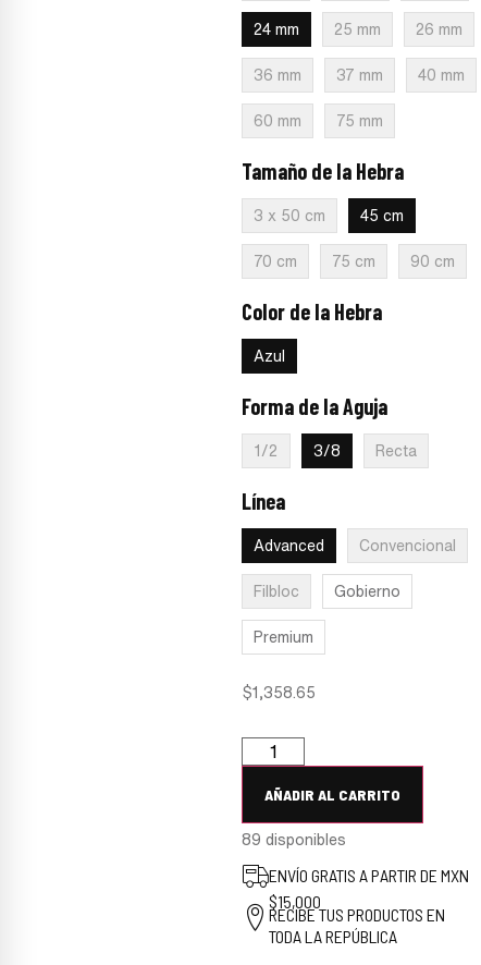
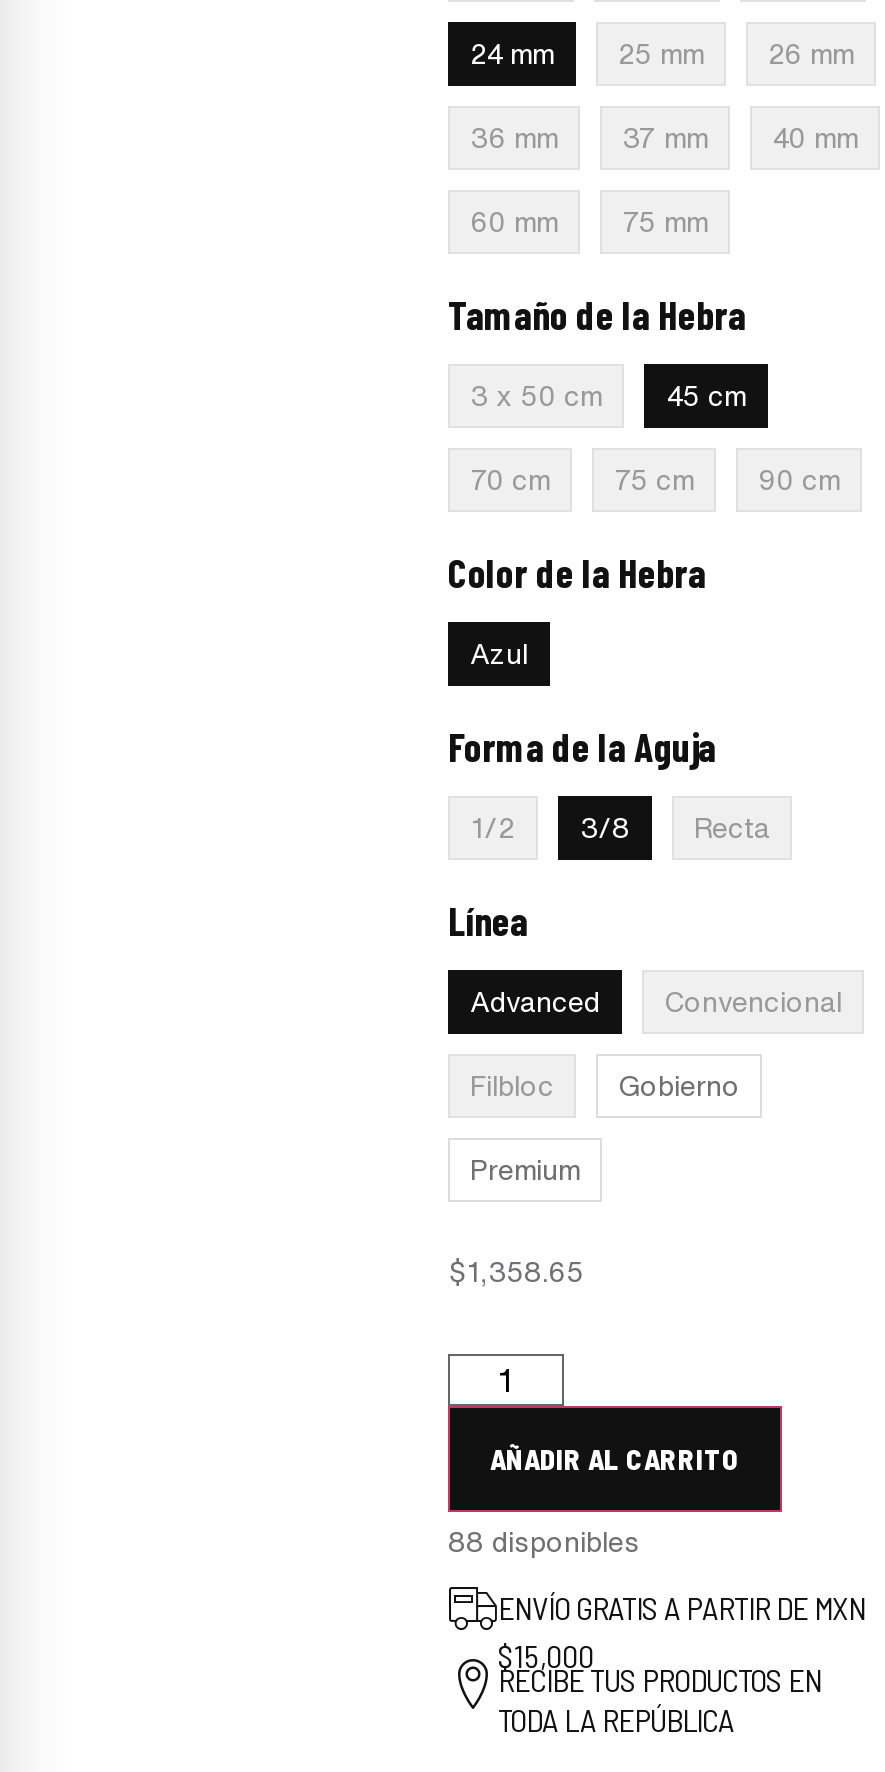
[242,832,346,847] 89 disponibles -> [448,1528,640,1556] 88 disponibles

